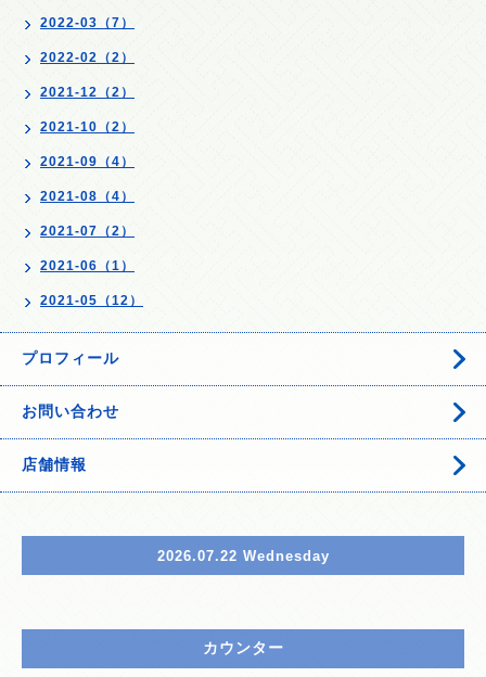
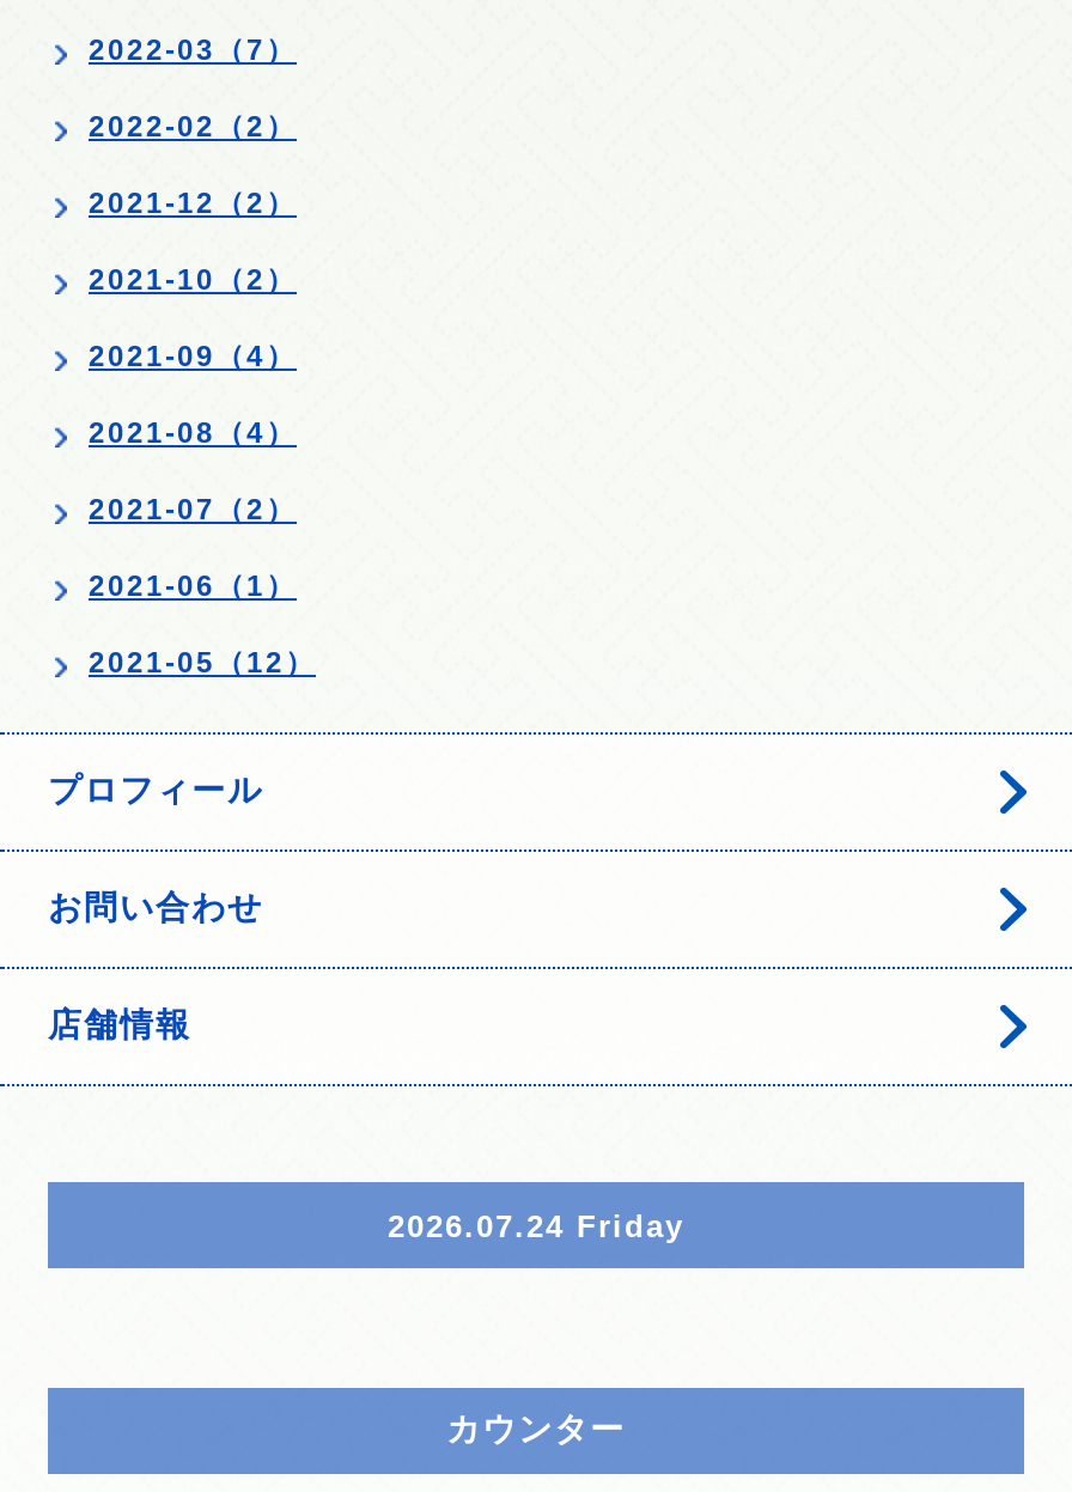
[157,547,329,564] 2026.07.22 Wednesday -> [388,1207,684,1243] 2026.07.24 Friday

